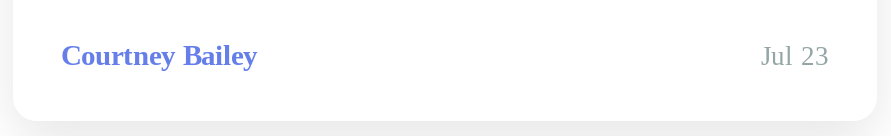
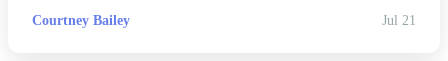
[761,40,829,70] Jul 23 -> [382,13,416,28] Jul 21

